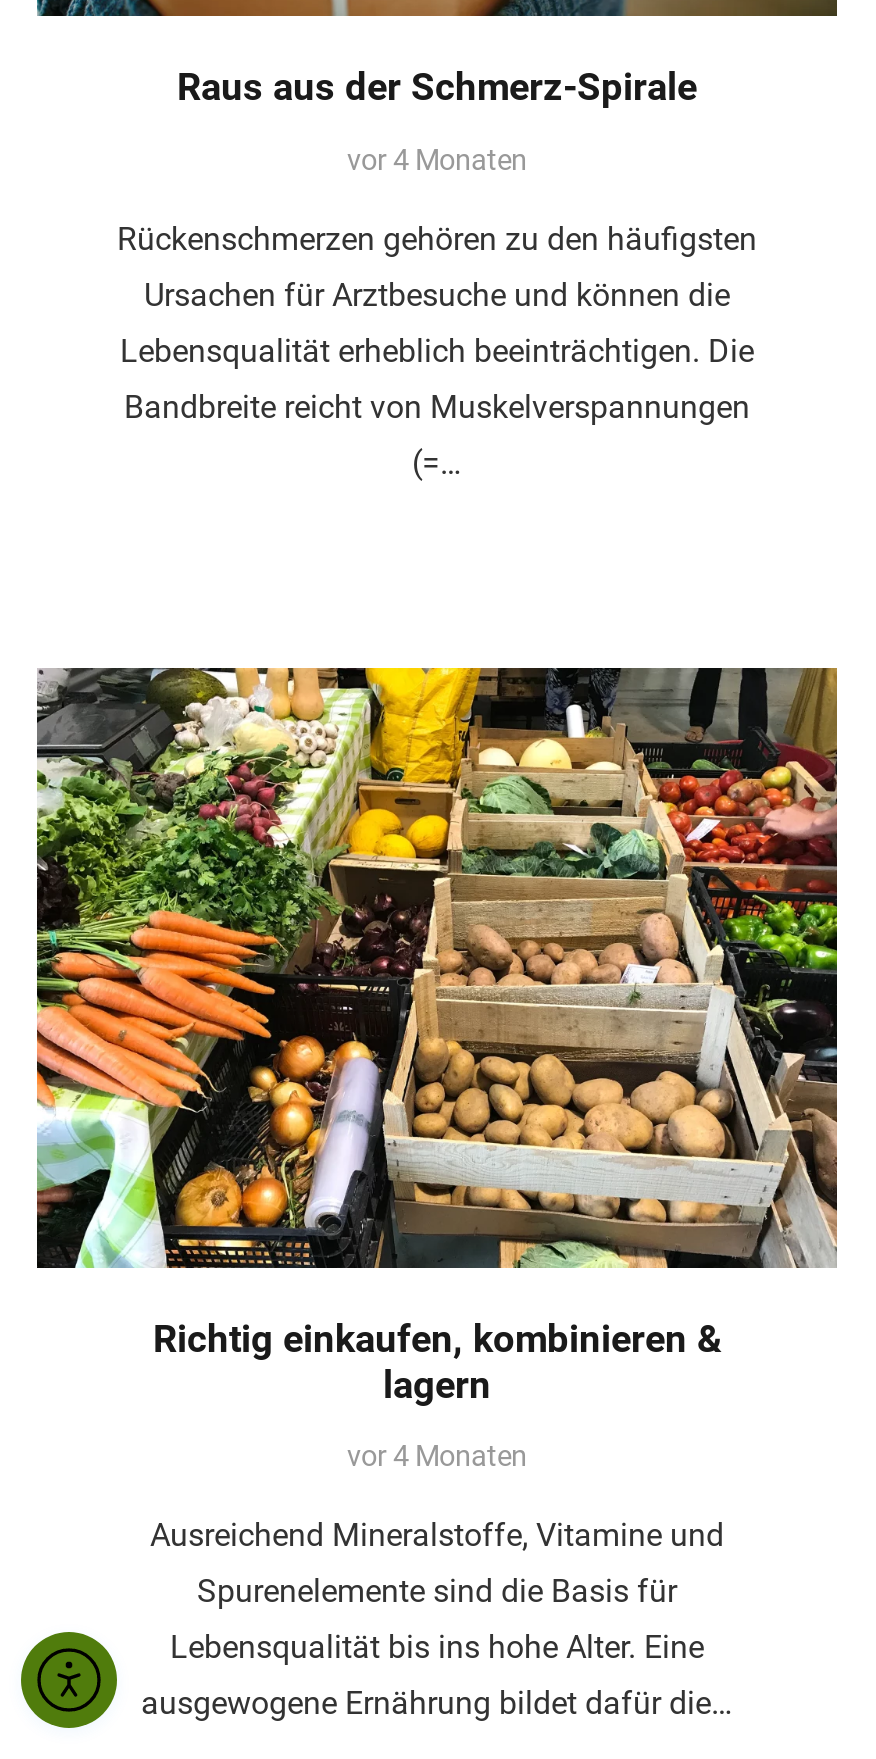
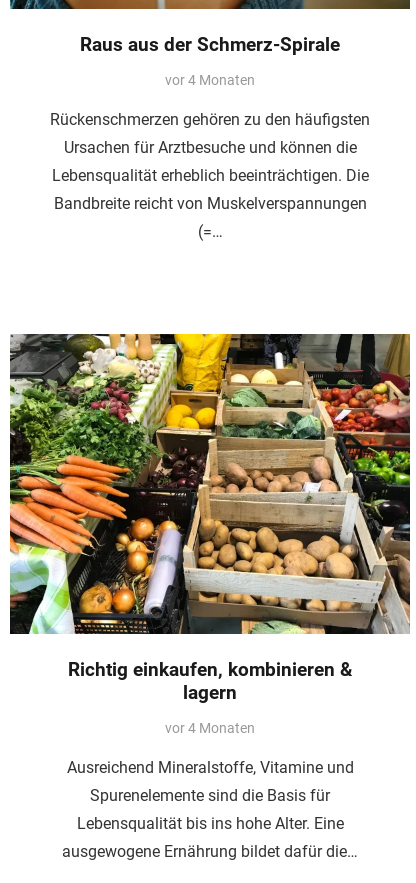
[19,1630,119,1730] [image] -> none

